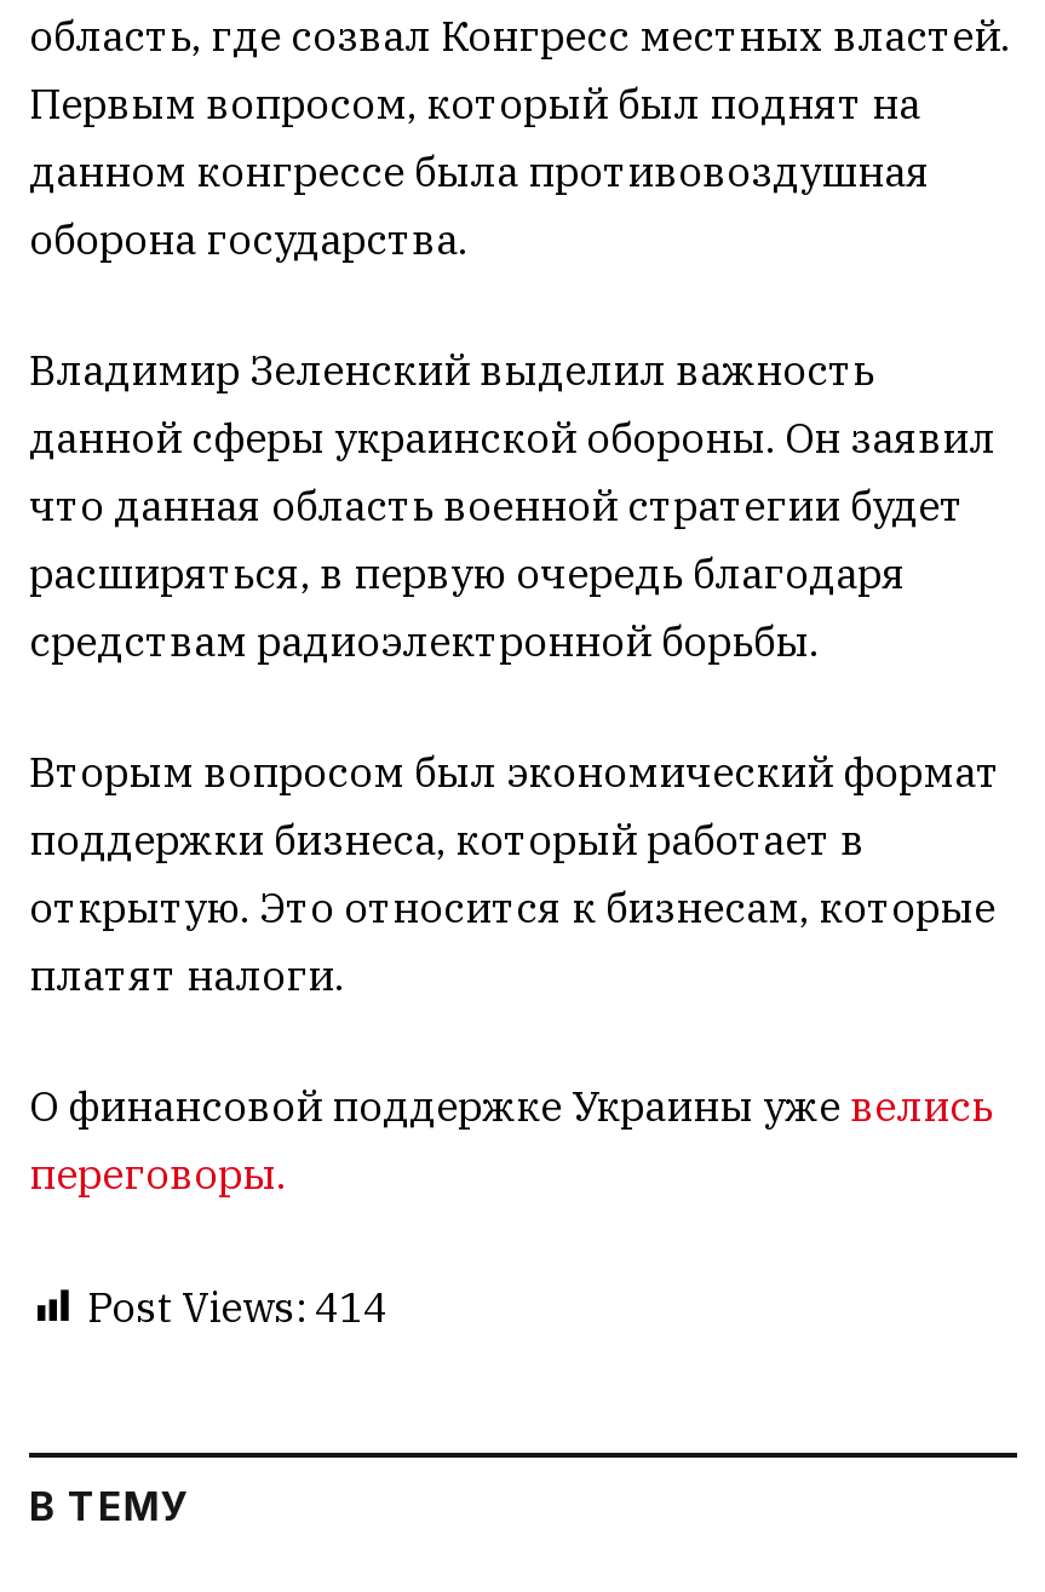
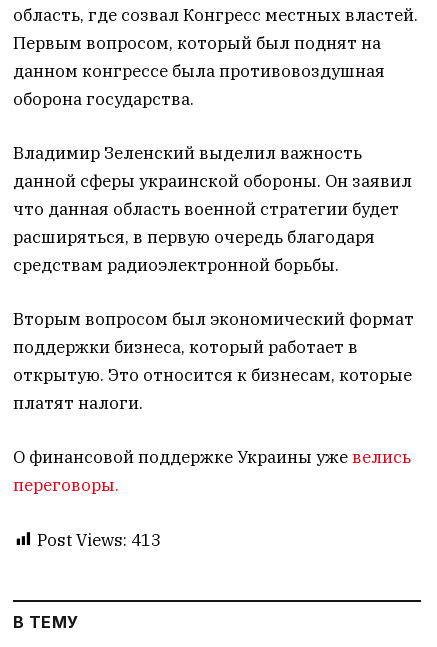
[87,1280,387,1333] Post Views: 414 -> [37,528,161,550] Post Views: 413

